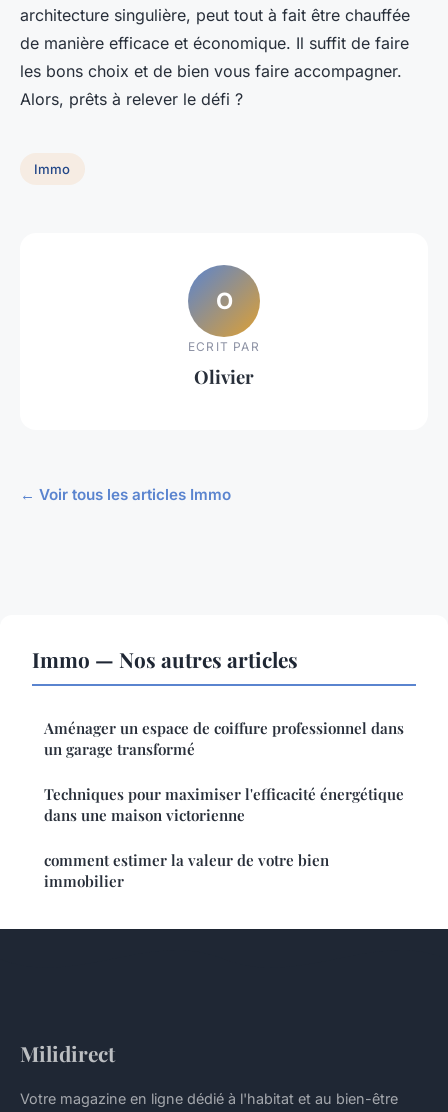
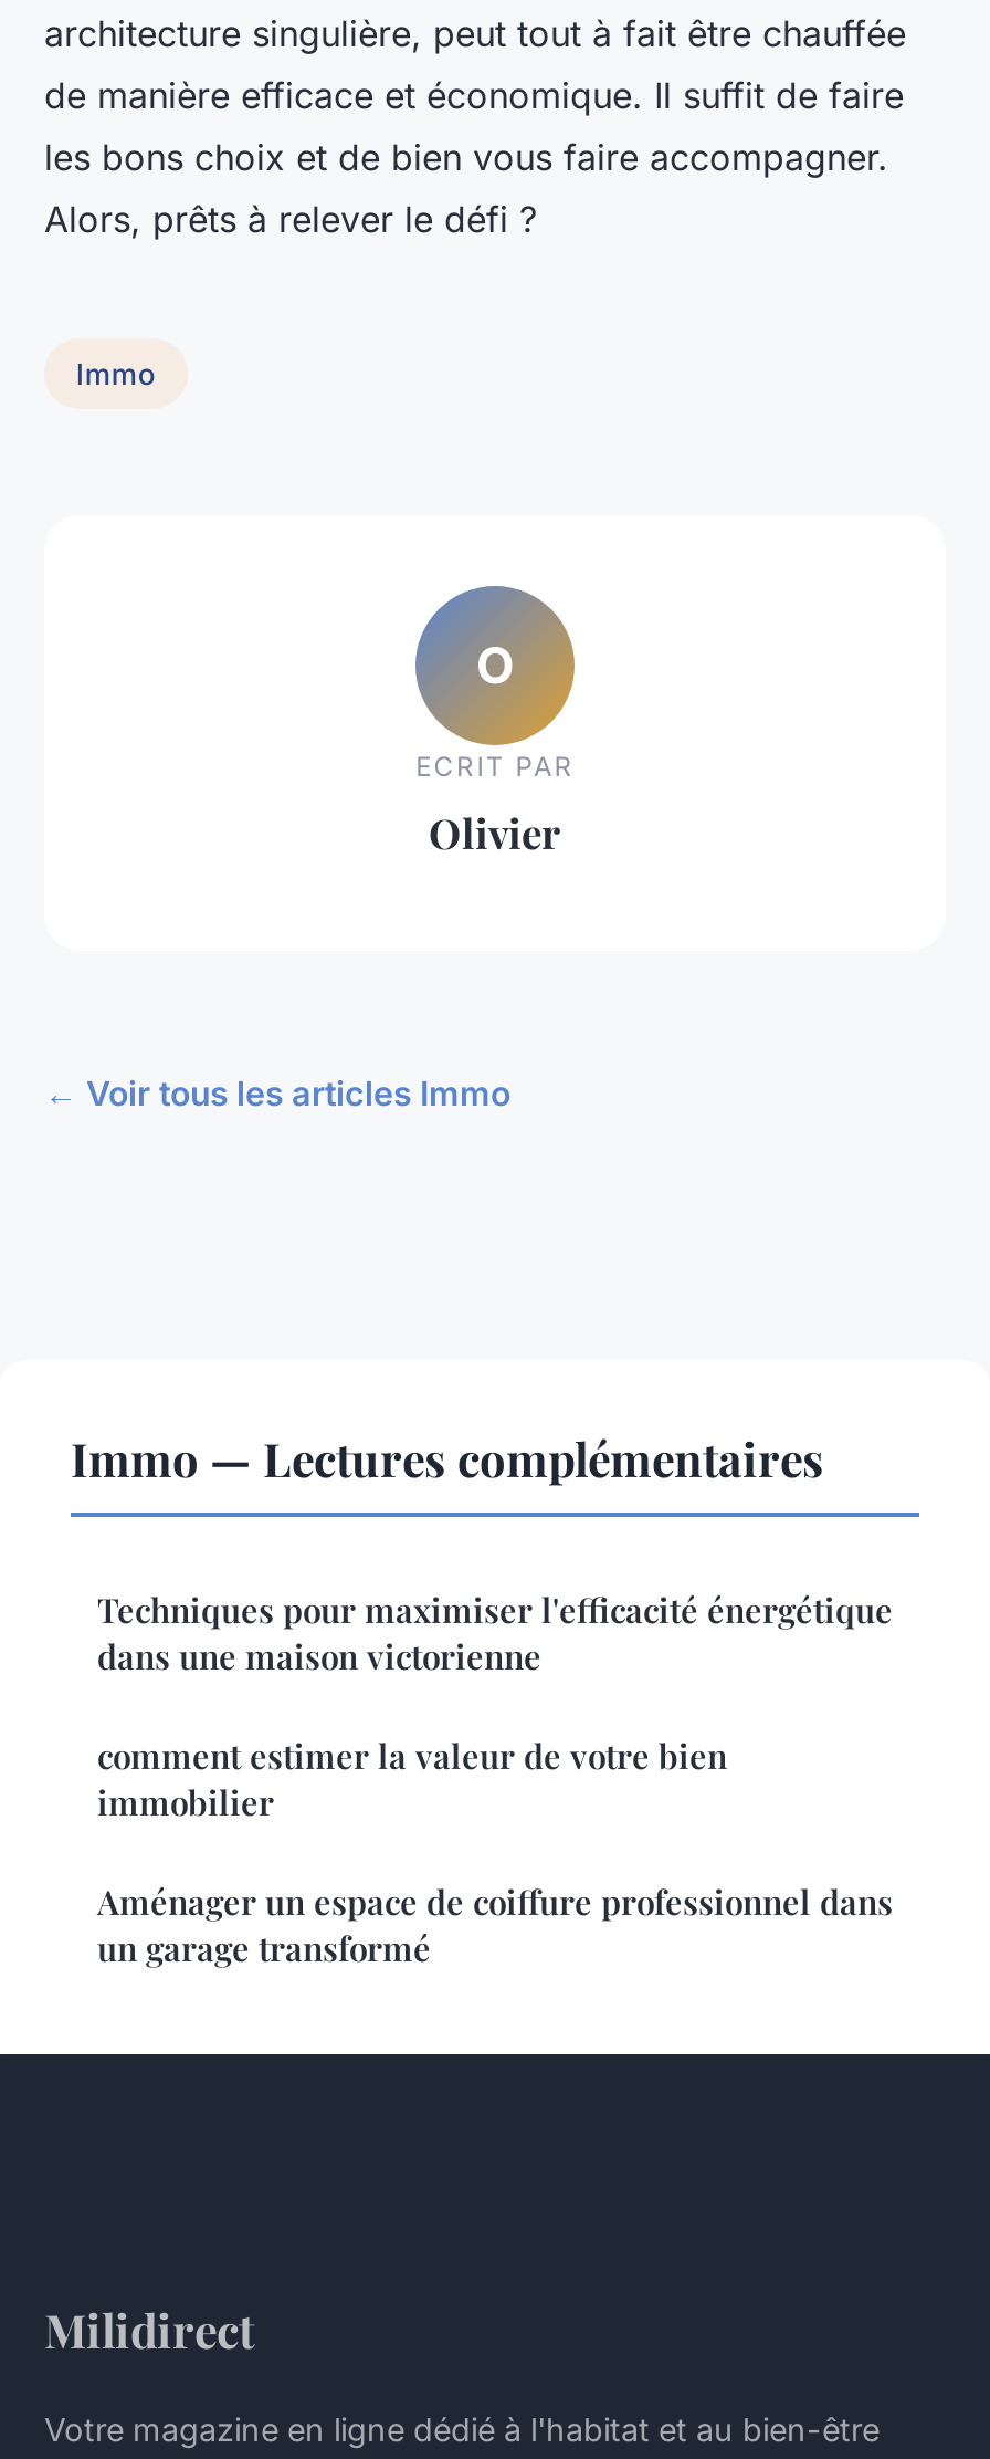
[32,645,298,673] Immo — Nos autres articles -> [71,1427,824,1489] Immo — Lectures complémentaires
moved [44,718,404,759] -> [97,1881,893,1971]: Aménager un espace de coiffure professionnel dans | un garage transformé
moved [44,784,404,891] -> [97,1589,893,1825]: Techniques pour maximiser l'efficacité énergétique | dans une maison victorienne | comment estimer la valeur de votre bien | immobilier

